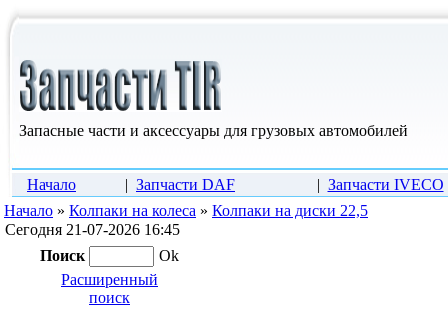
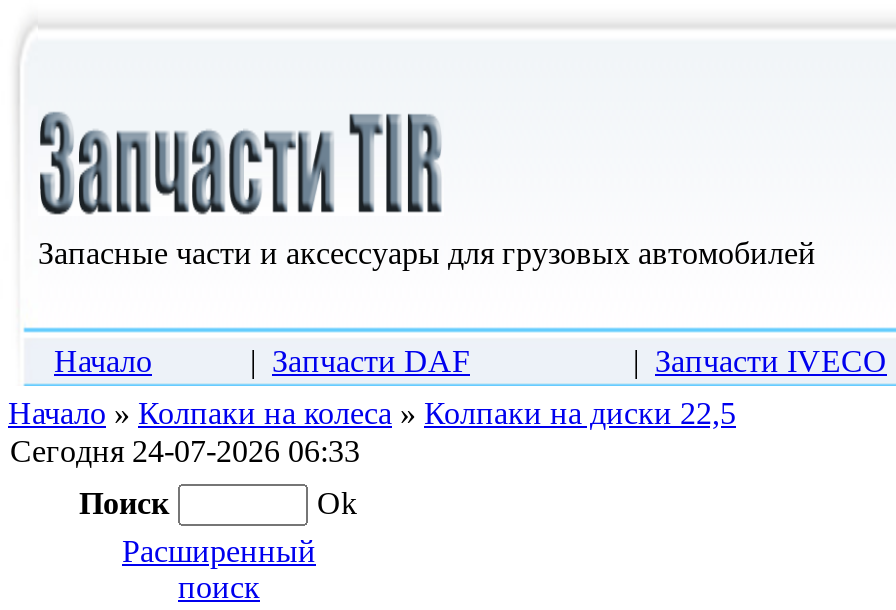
[5,221,180,238] Сегодня 21-07-2026 16:45 -> [10,434,360,468] Сегодня 24-07-2026 06:33

